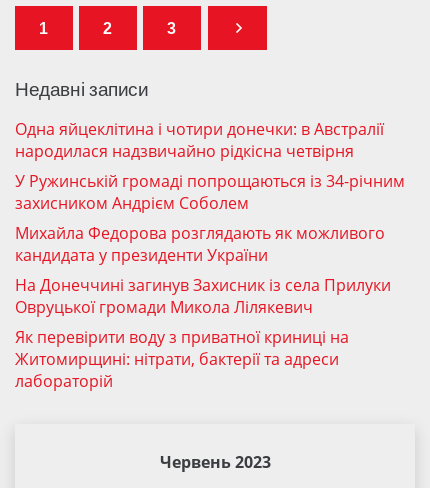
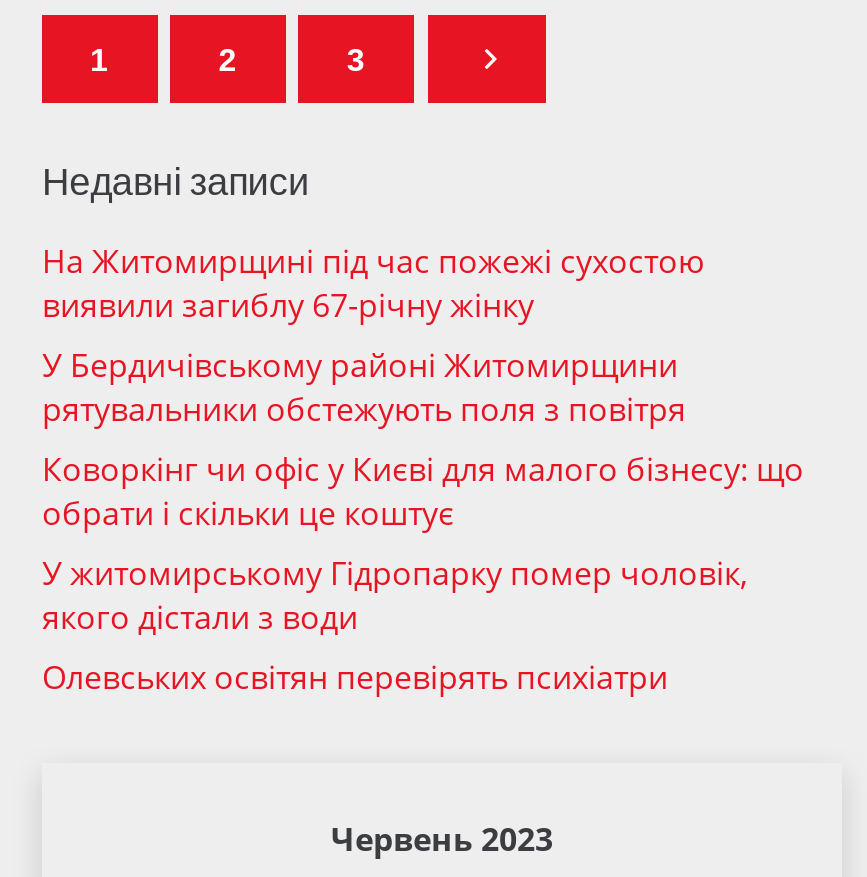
[15,117,405,391] Одна яйцеклітина і чотири донечки: в Австралії | народилася надзвичайно рідкісна четвірня | У Ружинській громаді попрощаються із 34-річним | захисником Андрієм Соболем | Михайла Федорова розглядають як можливого | кандидата у президенти України | На Донеччині загинув Захисник із села Прилуки | Овруцької громади Микола Лілякевич | Як перевірити воду з приватної криниці на | Житомирщині: нітрати, бактерії та адреси | лабораторій -> [42,238,804,698] На Житомирщині під час пожежі сухостою | виявили загиблу 67-річну жінку | У Бердичівському районі Житомирщини | рятувальники обстежують поля з повітря | Коворкінг чи офіс у Києві для малого бізнесу: що | обрати і скільки це коштує | У житомирському Гідропарку помер чоловік, | якого дістали з води | Олевських освітян перевірять психіатри

